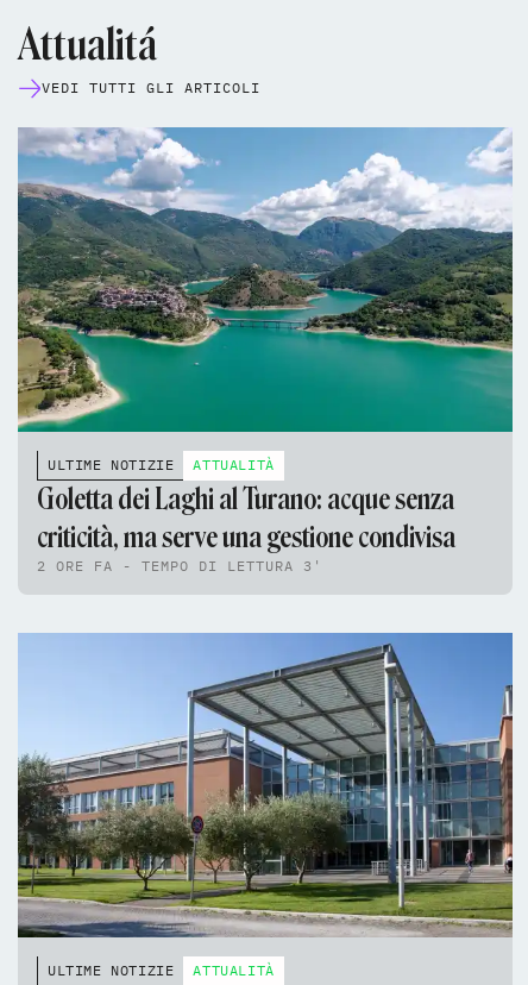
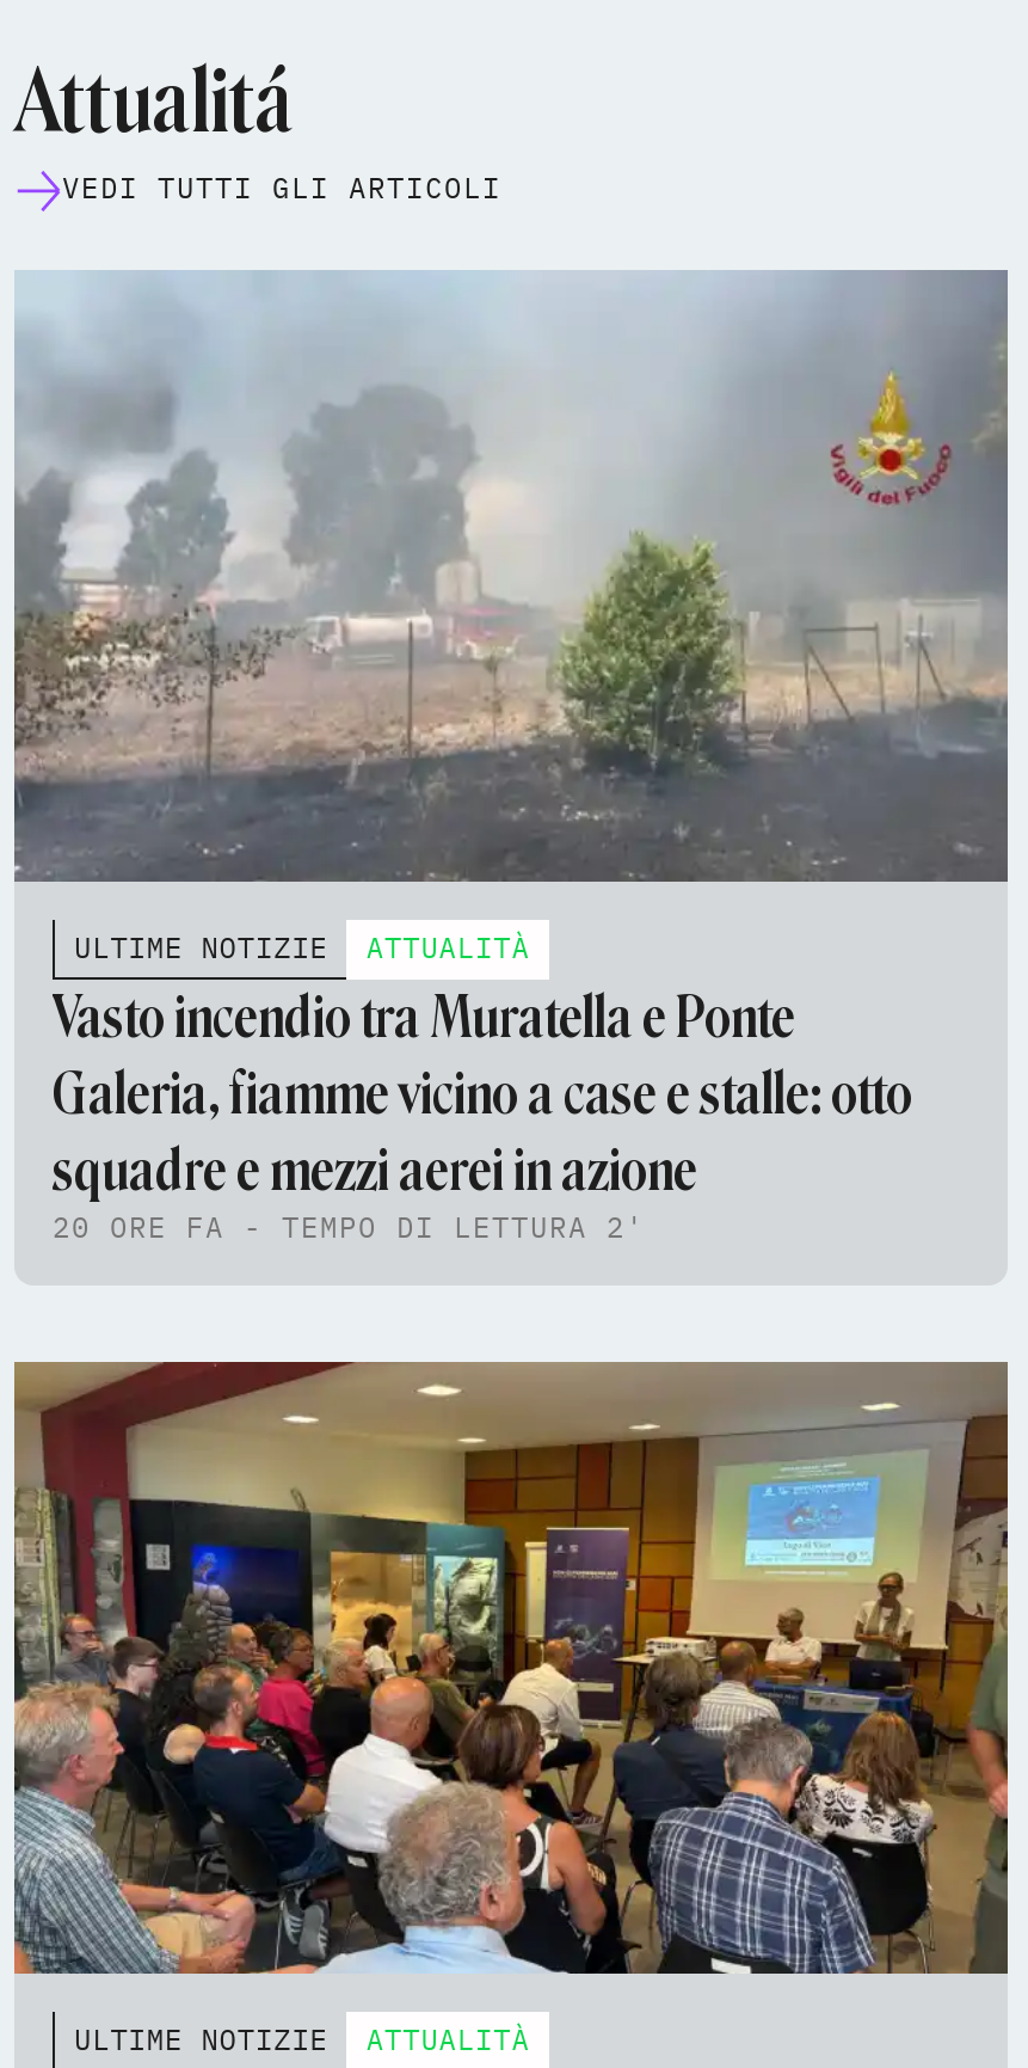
[18,127,513,433] [image] -> [14,269,1010,883] [image]
[37,482,455,575] Goletta dei Laghi al Turano: acque senza | criticità, ma serve una gestione condivisa | 2 ORE FA - TEMPO DI LETTURA 3' -> [53,982,912,1245] Vasto incendio tra Muratella e Ponte | Galeria, fiamme vicino a case e stalle: otto | squadre e mezzi aerei in azione | 20 ORE FA - TEMPO DI LETTURA 2'
[18,633,514,939] [image] -> [12,1358,1008,1975] [image]

